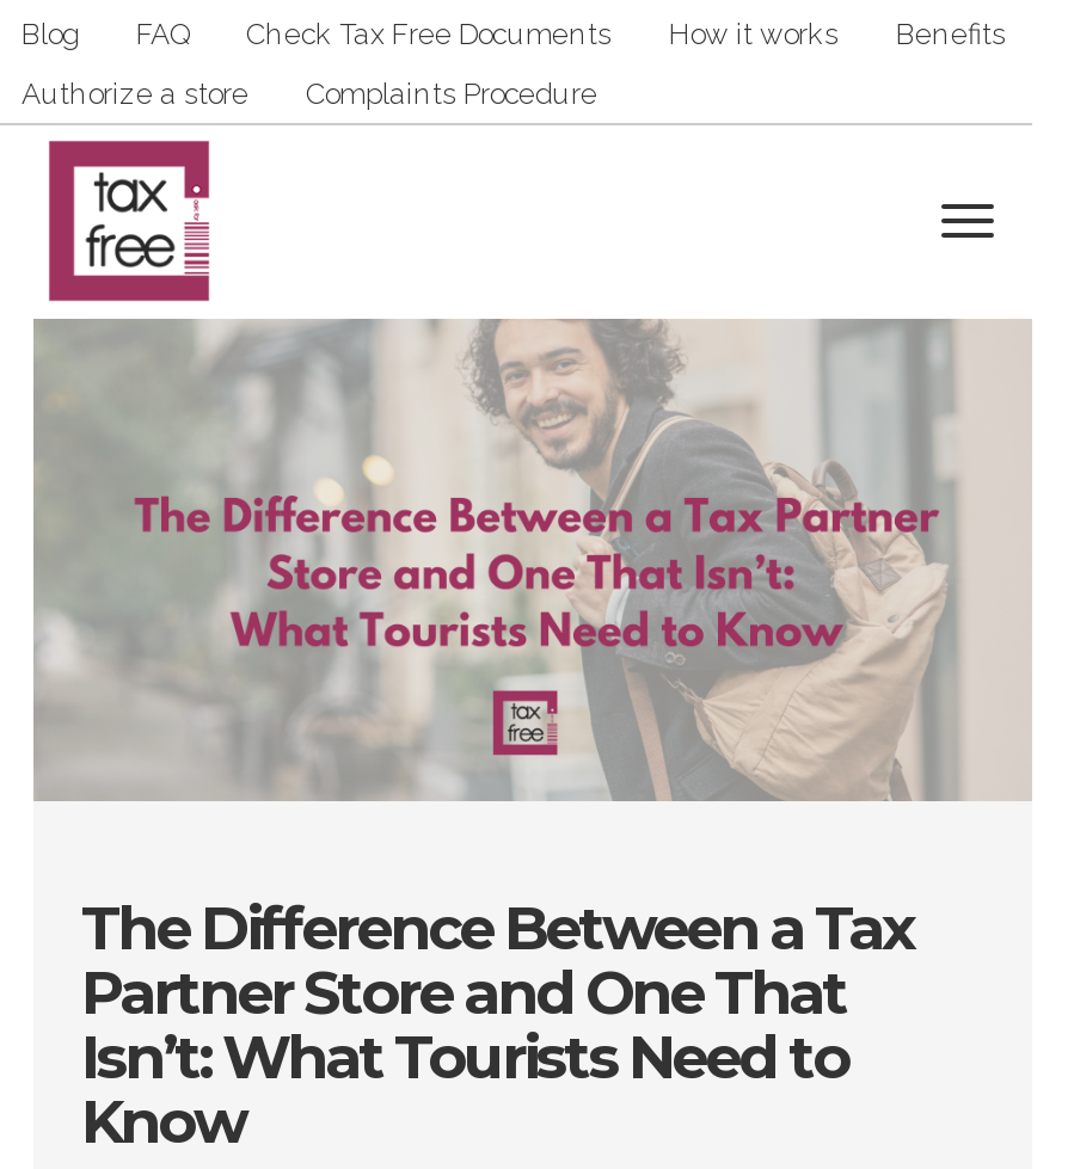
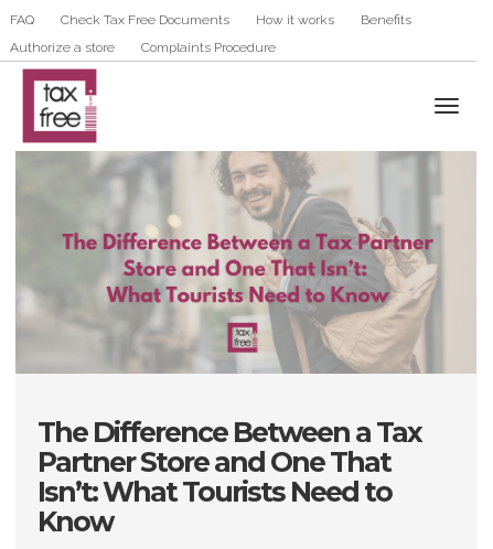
[22,18,79,51] Blog -> none

